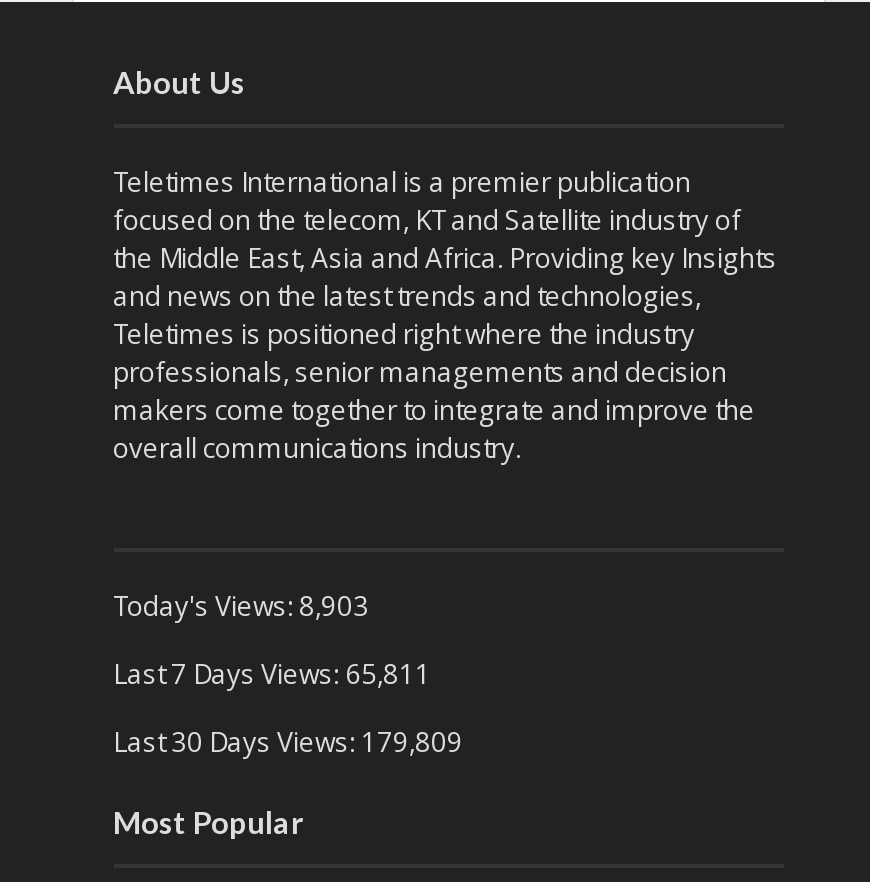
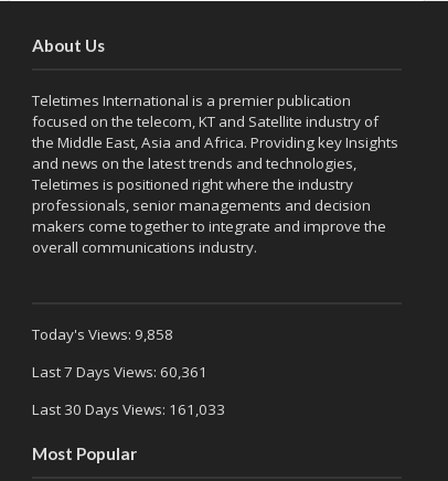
[113,588,369,624] Today's Views: 8,903 -> [31,324,173,344] Today's Views: 9,858
[113,656,431,692] Last 7 Days Views: 65,811 -> [31,362,207,382] Last 7 Days Views: 60,361
[113,724,463,760] Last 30 Days Views: 179,809 -> [31,399,225,419] Last 30 Days Views: 161,033

